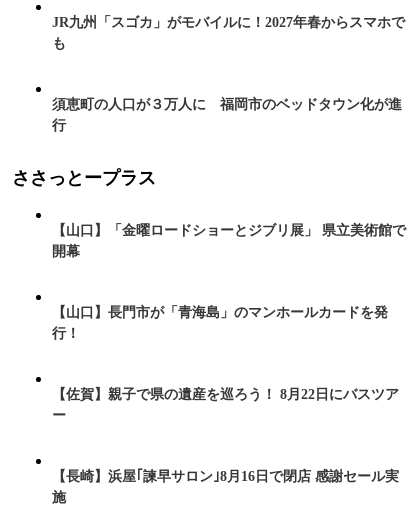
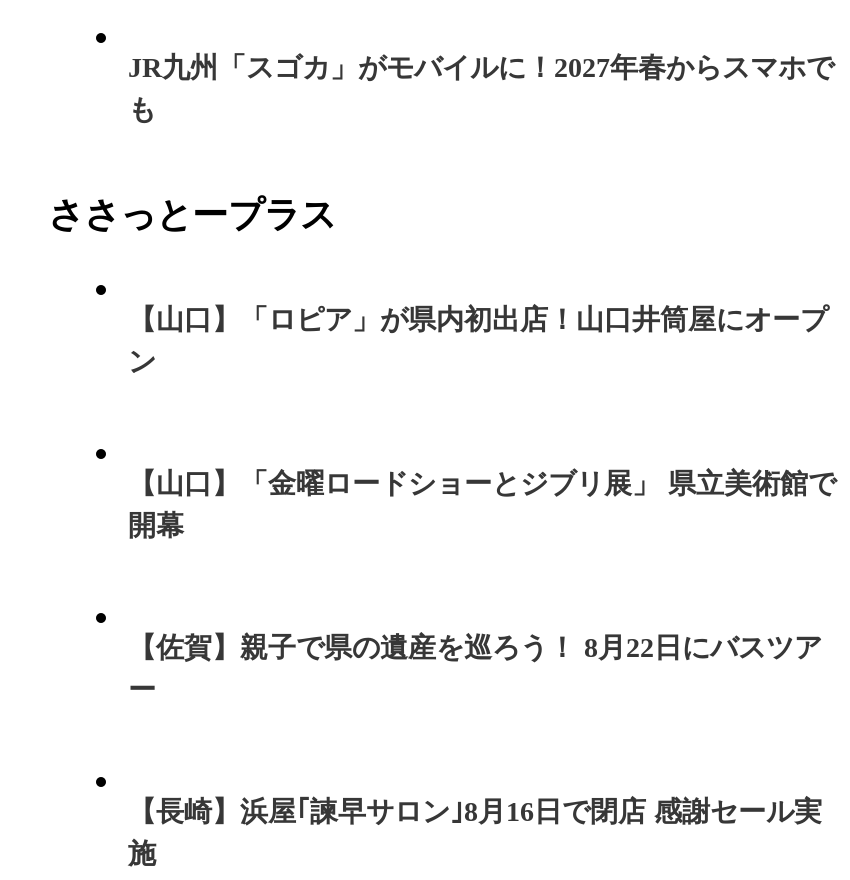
[52,97,402,133] 須恵町の人口が３万人に 福岡市のベッドタウン化が進 | 行 -> none
none -> [128,304,828,376] 【山口】「ロピア」が県内初出店！山口井筒屋にオープ | ン
[52,305,388,341] 【山口】長門市が「青海島」のマンホールカードを発 | 行！ -> none

